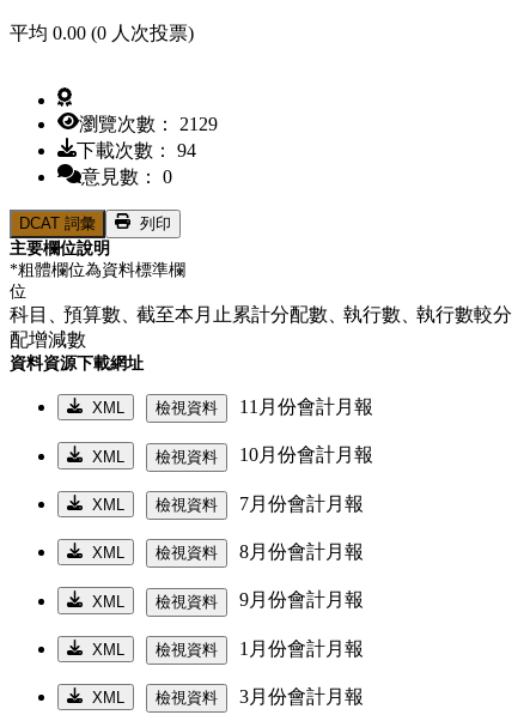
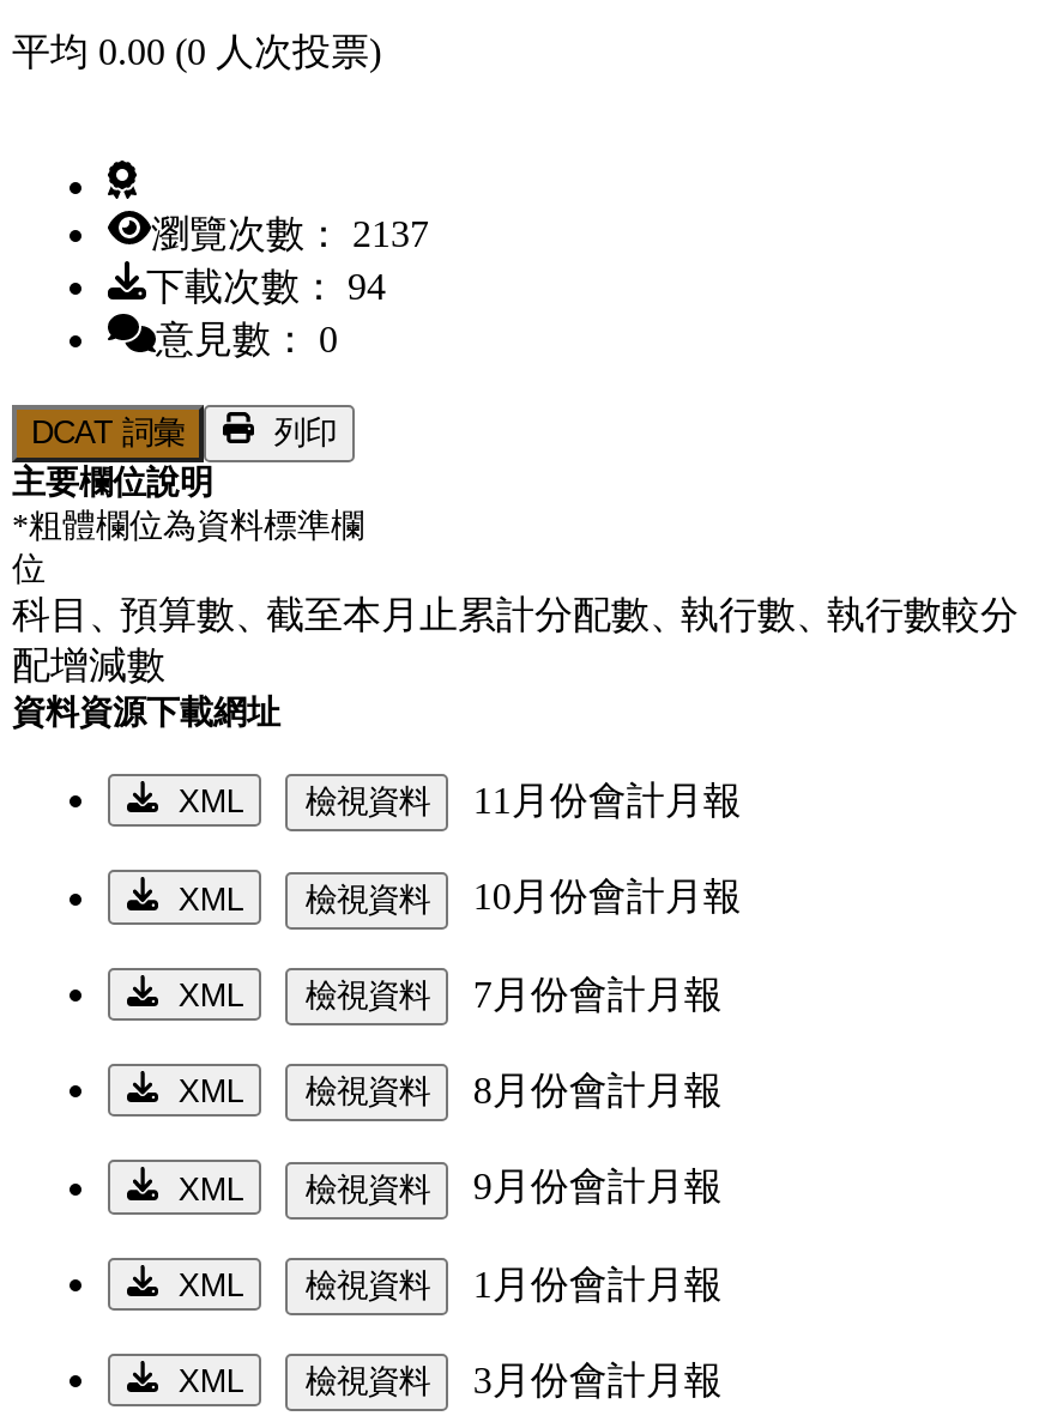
[79,113,218,134] 瀏覽次數： 2129 -> [151,213,429,253] 瀏覽次數： 2137

